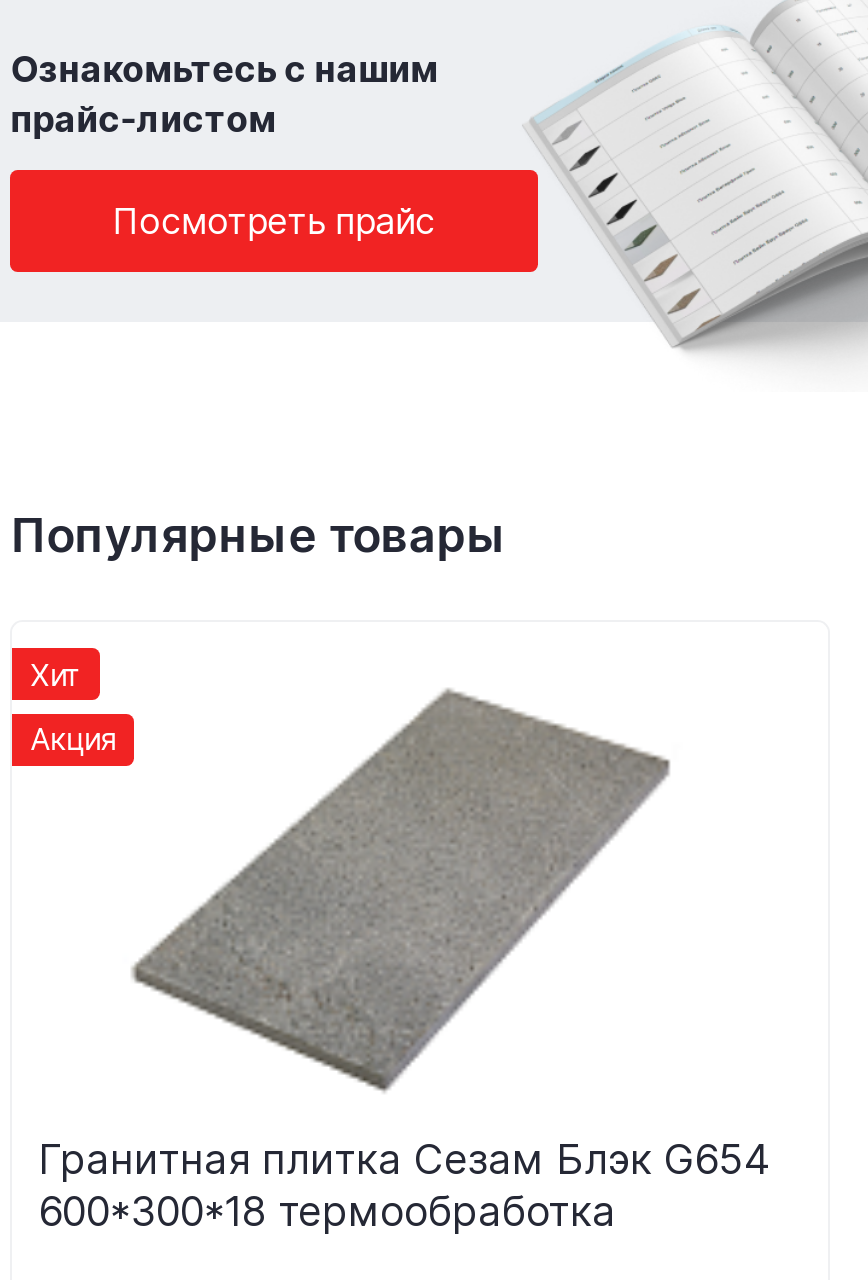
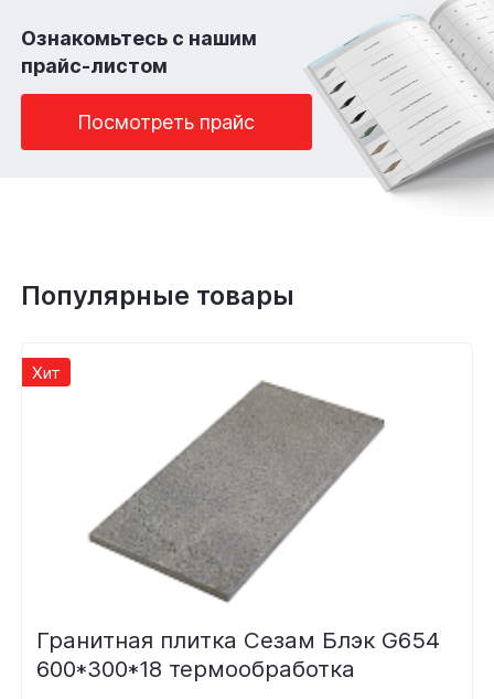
[30,721,116,759] Акция -> none

